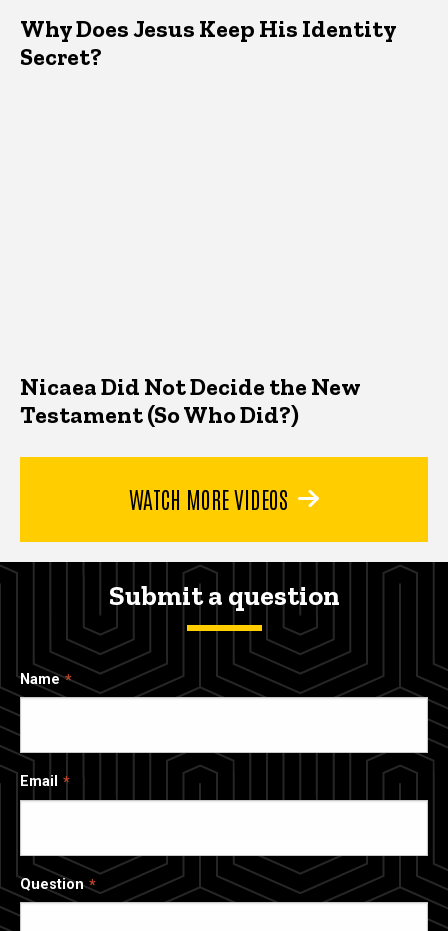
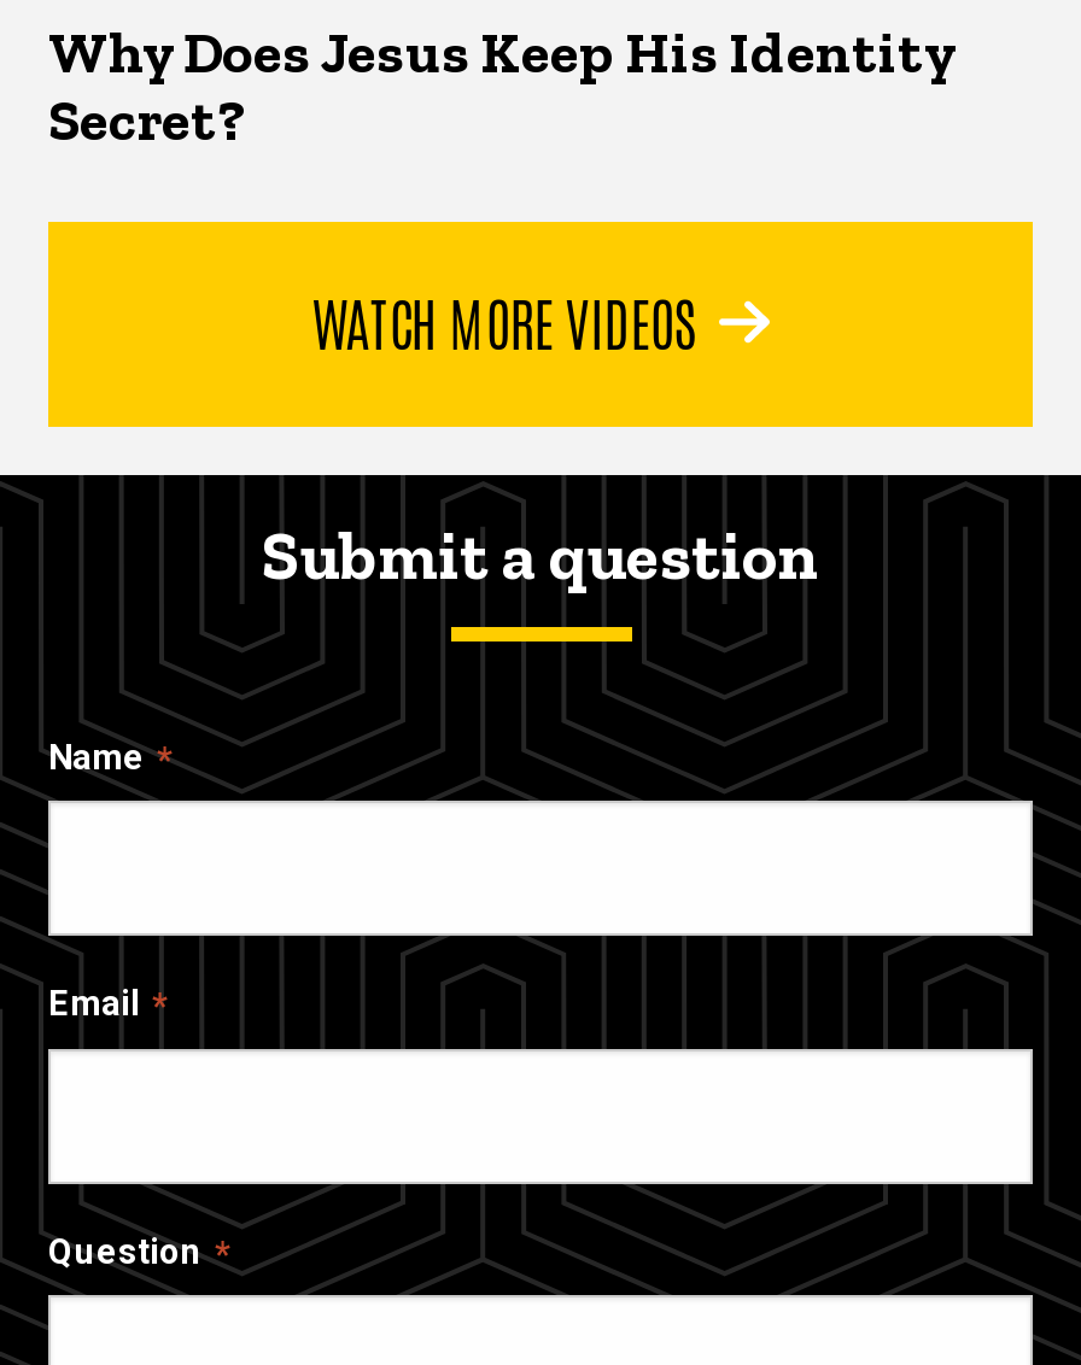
[20,372,360,429] Nicaea Did Not Decide the New | Testament (So Who Did?) -> none

